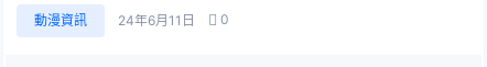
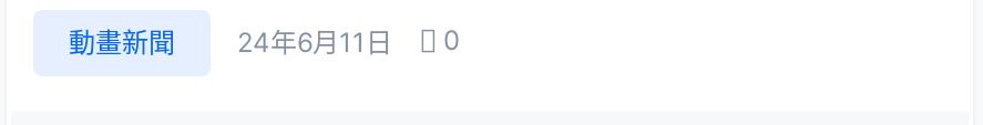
[34,12,87,29] 動漫資訊 -> [69,25,175,59] 動畫新聞

